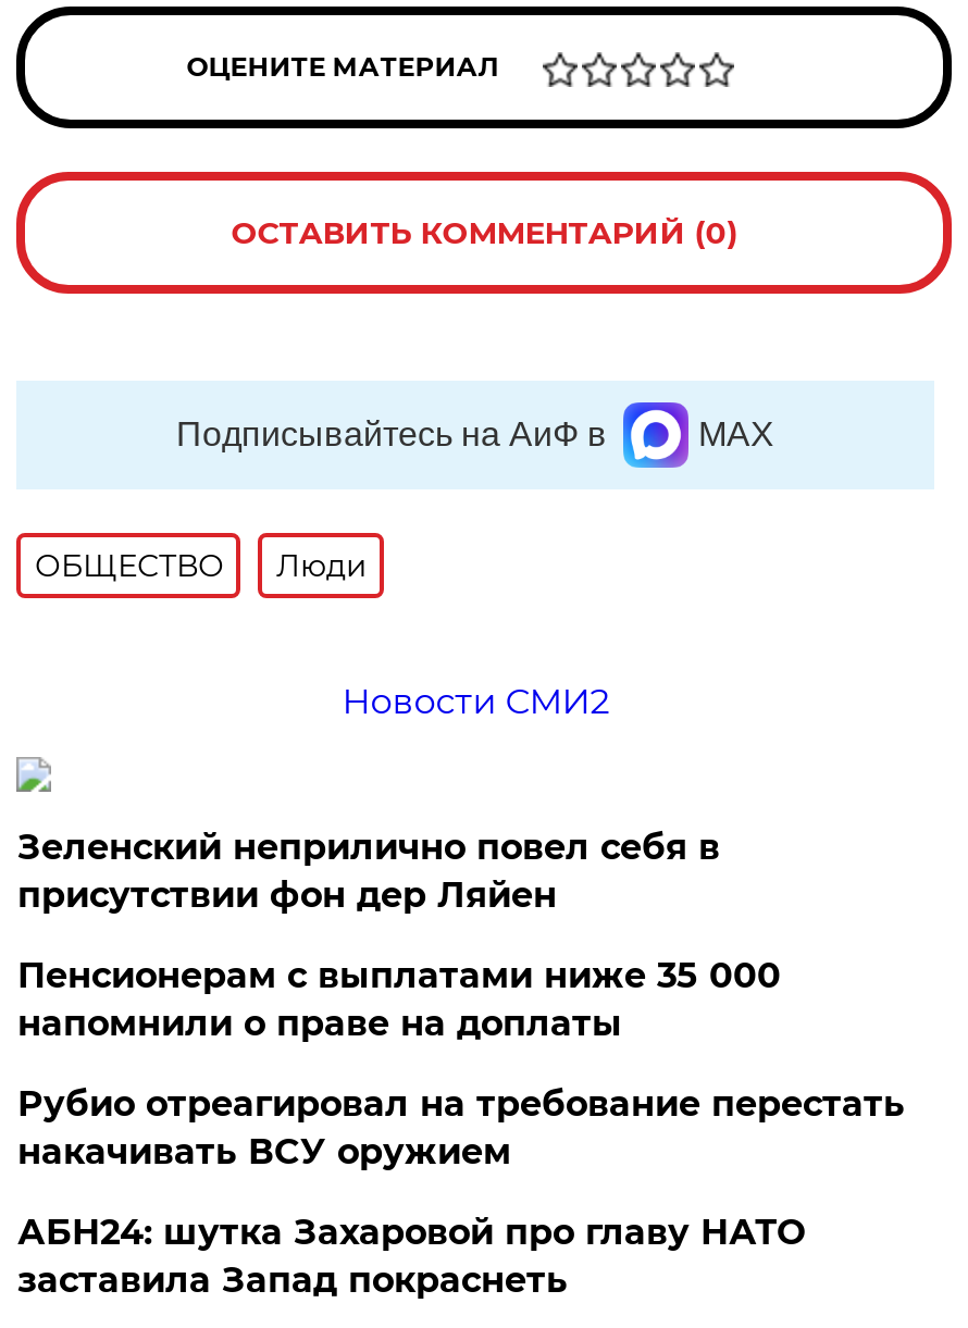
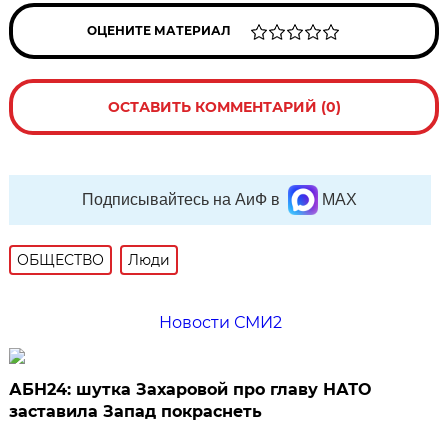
[17,827,905,1172] Зеленский неприлично повел cебя в | присутствии фон дер Ляйен | Пенсионерам с выплатами ниже 35 000 | напомнили о праве на доплаты | Рубио отреагировал на требование перестать | накачивать ВСУ оружием -> none

